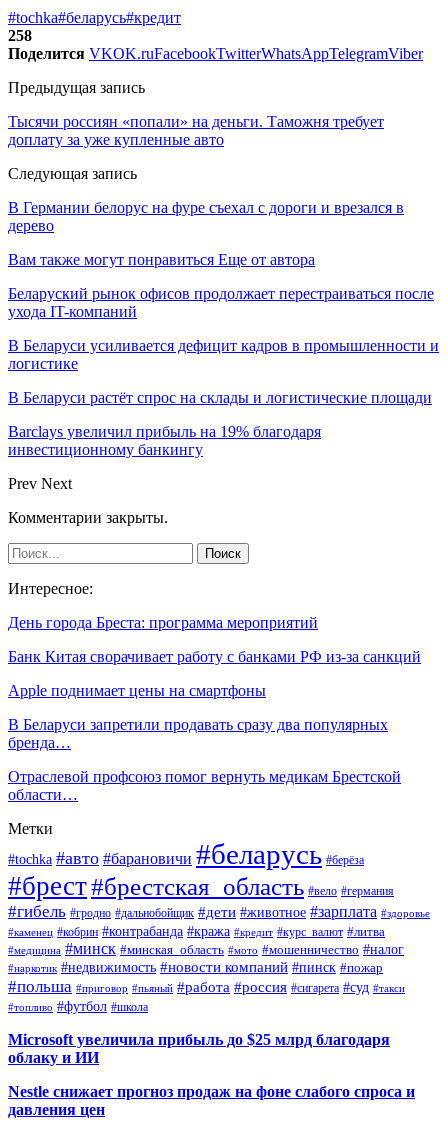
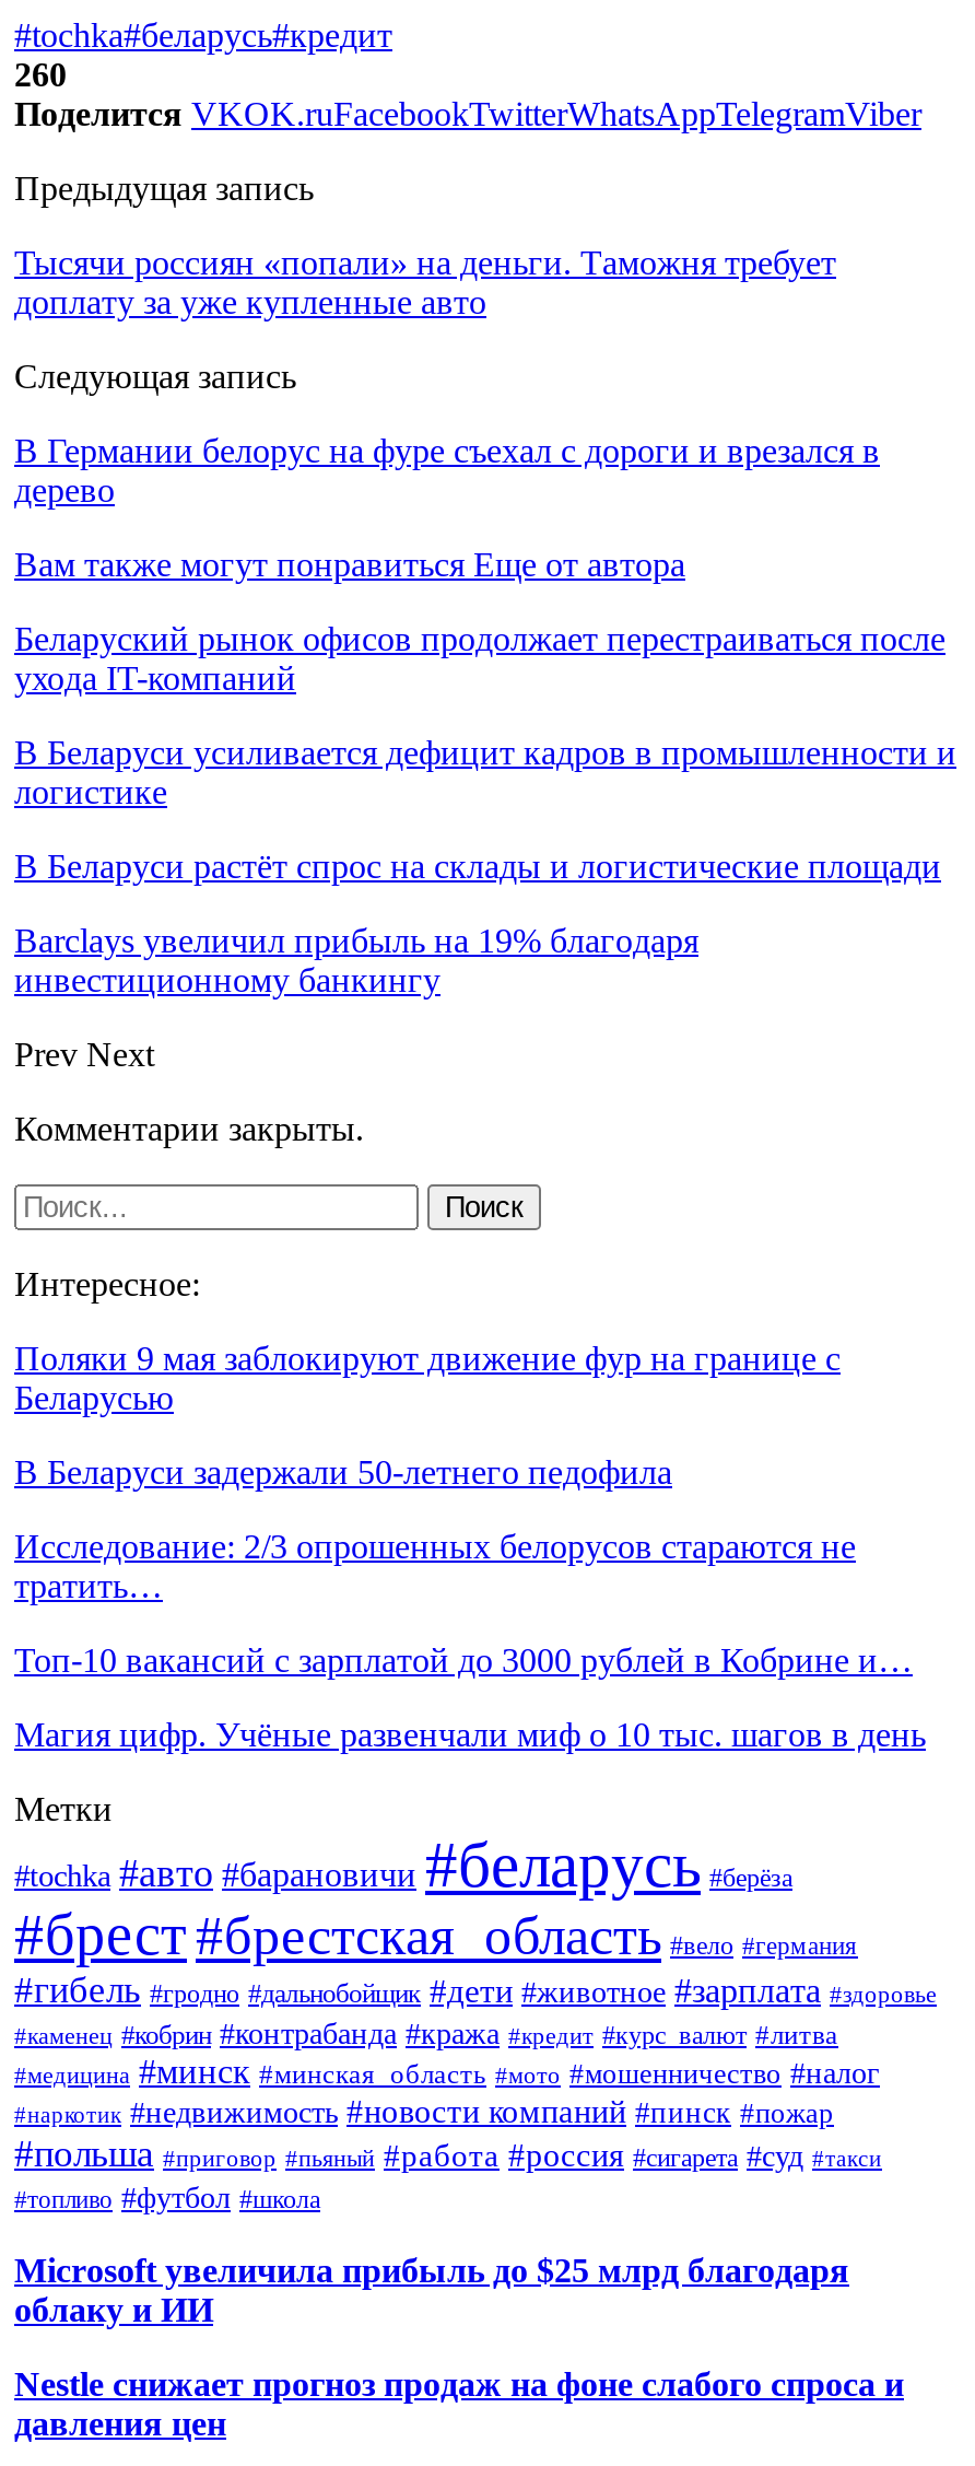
[8,27,32,44] 258 -> [14,57,67,94] 260
[8,614,318,631] День города Бреста: программа мероприятий -> [14,1340,841,1417] Поляки 9 мая заблокируют движение фур на границе с | Беларусью
[8,648,421,665] Банк Китая сворачивает работу с банками РФ из-за санкций -> [14,1454,672,1491] В Беларуси задержали 50-летнего педофила
[8,682,266,699] Apple поднимает цены на смартфоны -> [14,1529,856,1605] Исследование: 2/3 опрошенных белорусов стараются не | тратить…
[8,716,388,751] В Беларуси запретили продавать сразу два популярных | бренда… -> [14,1642,913,1680] Топ-10 вакансий с зарплатой до 3000 рублей в Кобрине и…
[8,768,401,803] Отраслевой профсоюз помог вернуть медикам Брестской | области… -> [14,1717,926,1754] Магия цифр. Учёные развенчали миф о 10 тыс. шагов в день

